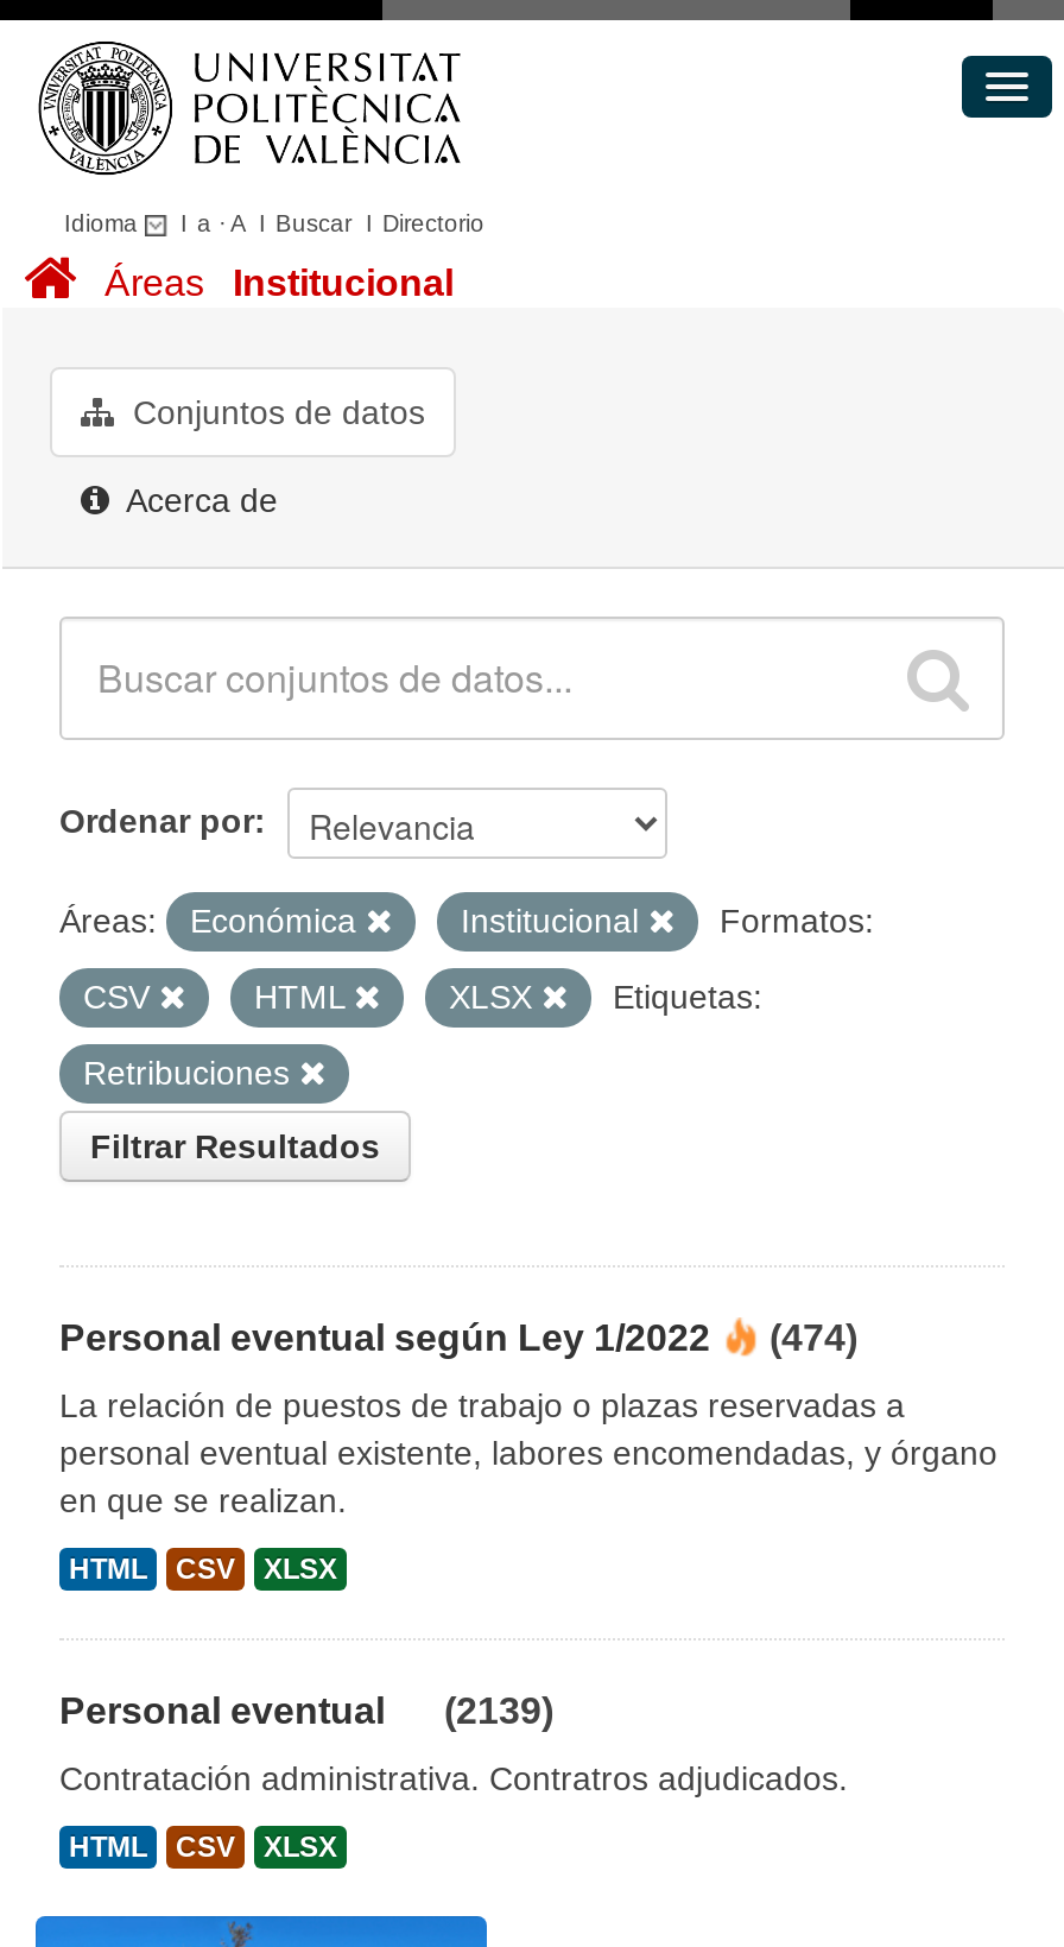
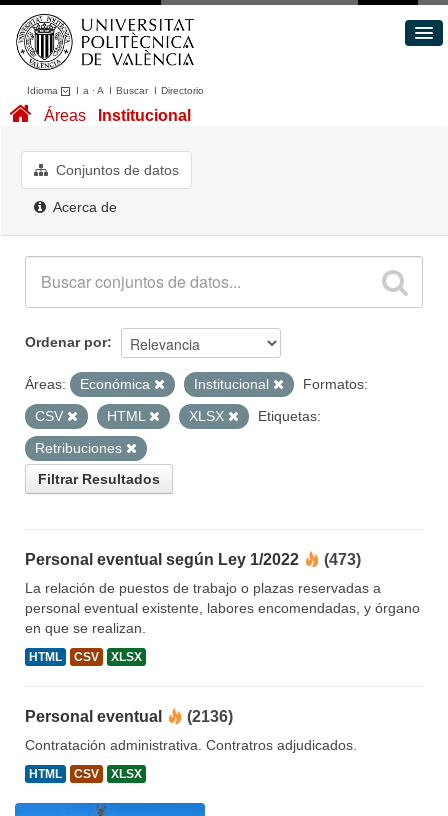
[59,1318,857,1358] Personal eventual según Ley 1/2022 (474) -> [25,551,361,568] Personal eventual según Ley 1/2022 (473)
[59,1691,553,1731] Personal eventual (2139) -> [25,708,233,725] Personal eventual (2136)

